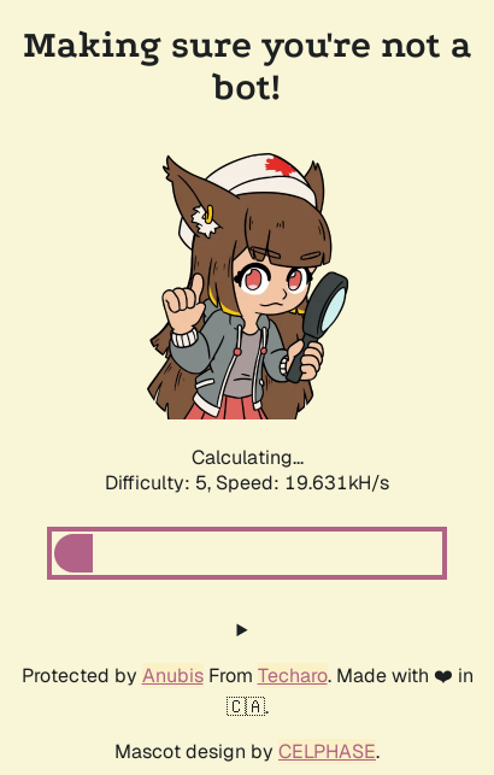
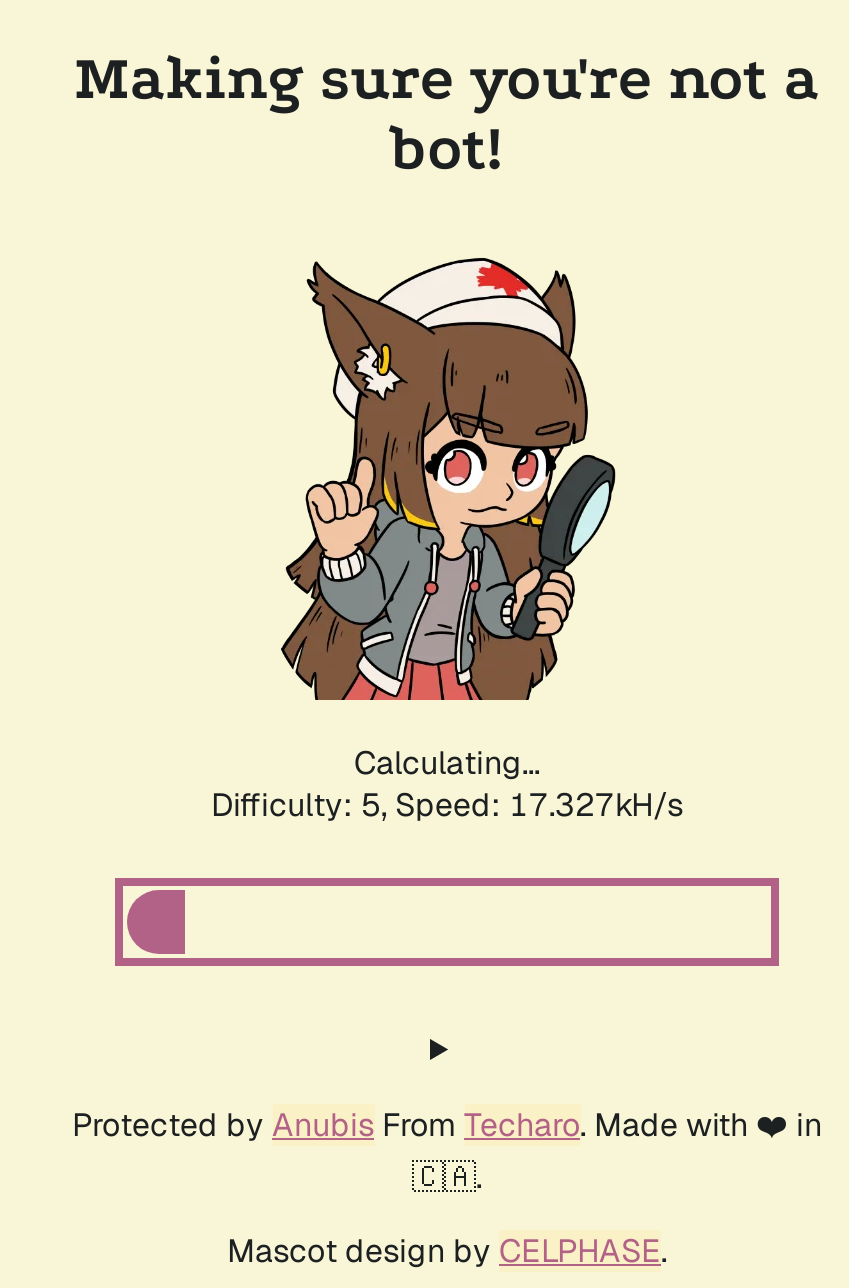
[105,470,389,495] Difficulty: 5, Speed: 19.631kH/s -> [211,784,683,826] Difficulty: 5, Speed: 17.327kH/s

